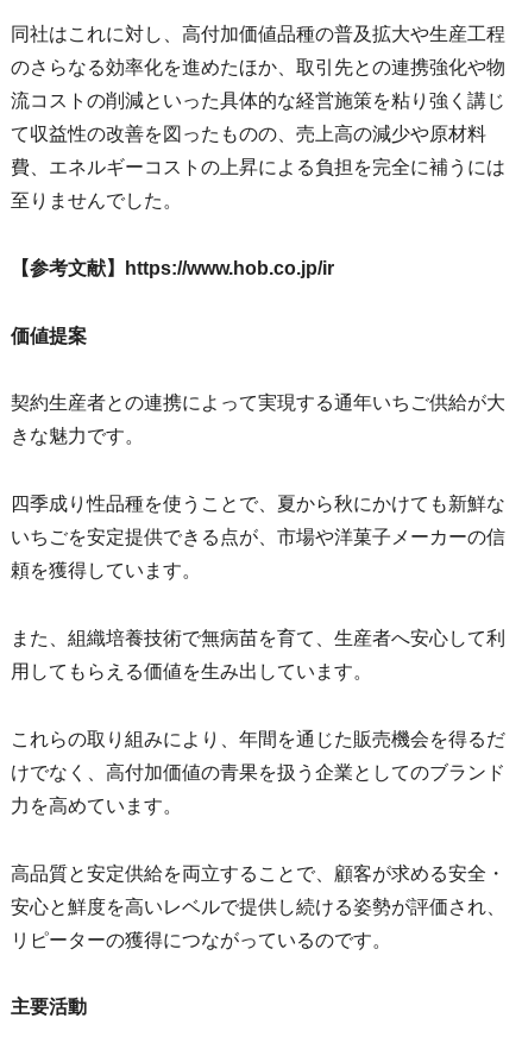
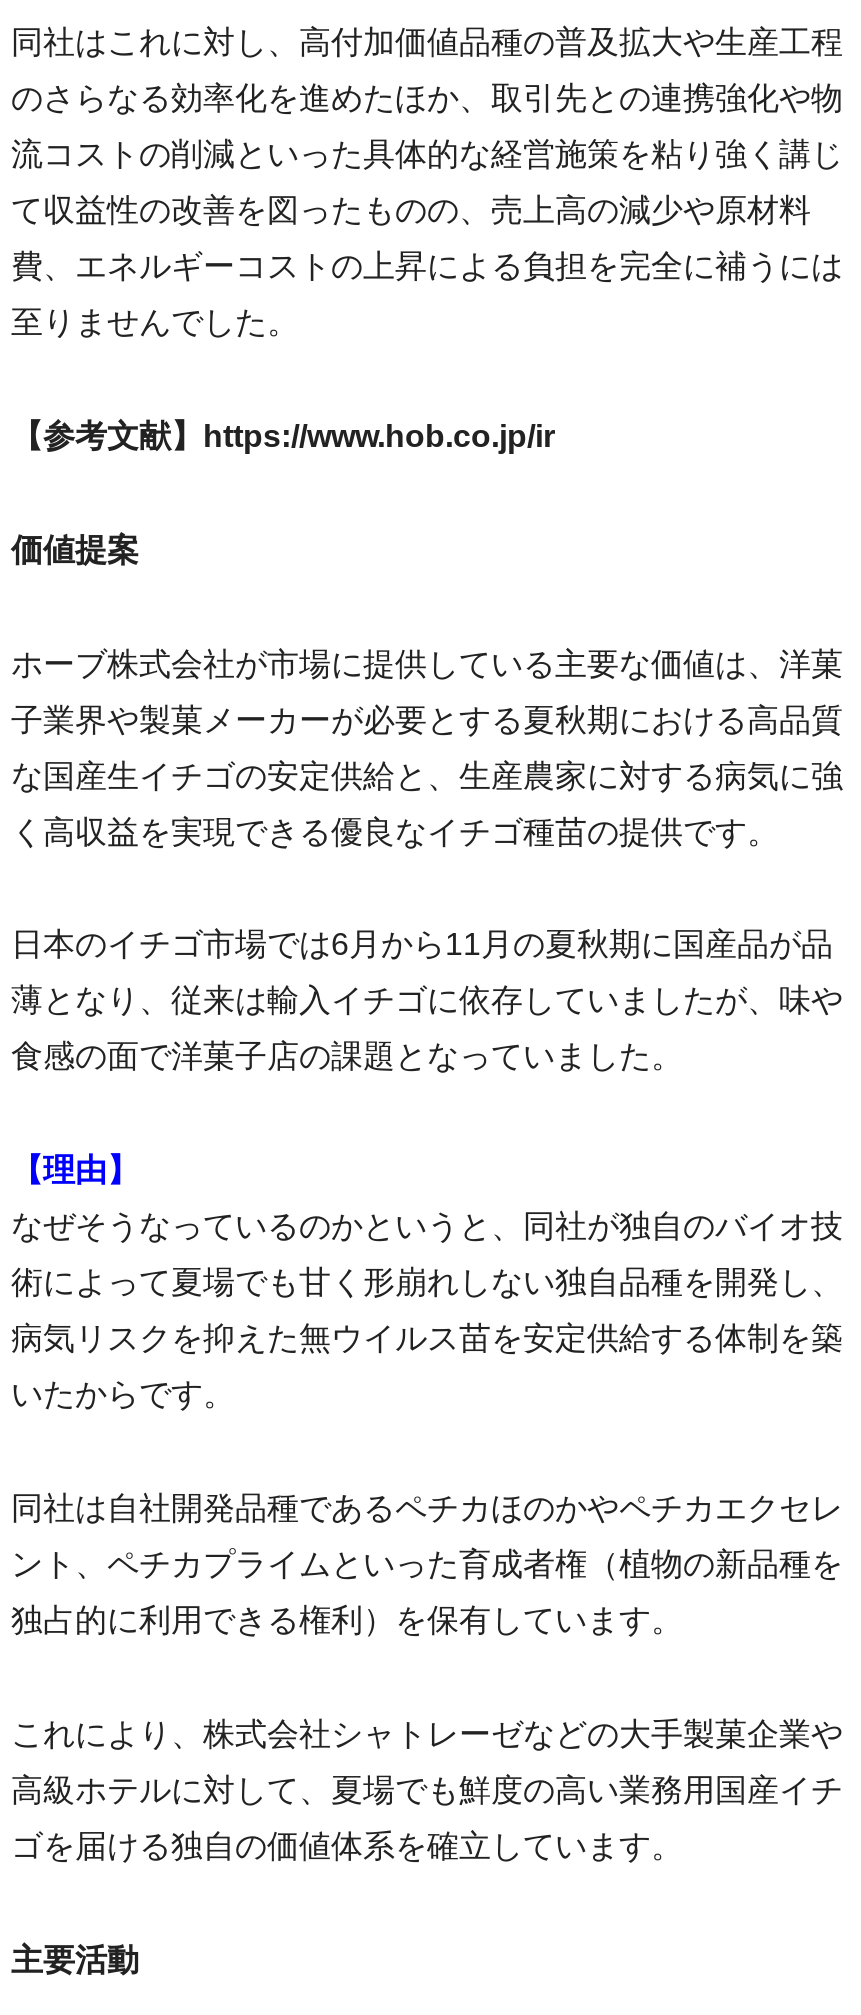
[11,393,505,950] 契約生産者との連携によって実現する通年いちご供給が大 | きな魅力です。 | 四季成り性品種を使うことで、夏から秋にかけても新鮮な | いちごを安定提供できる点が、市場や洋菓子メーカーの信 | 頼を獲得しています。 | また、組織培養技術で無病苗を育て、生産者へ安心して利 | 用してもらえる価値を生み出しています。 | これらの取り組みにより、年間を通じた販売機会を得るだ | けでなく、高付加価値の青果を扱う企業としてのブランド | 力を高めています。 | 高品質と安定供給を両立することで、顧客が求める安全・ | 安心と鮮度を高いレベルで提供し続ける姿勢が評価され、 | リピーターの獲得につながっているのです。 -> [11,647,843,1863] ホーブ株式会社が市場に提供している主要な価値は、洋菓 | 子業界や製菓メーカーが必要とする夏秋期における高品質 | な国産生イチゴの安定供給と、生産農家に対する病気に強 | く高収益を実現できる優良なイチゴ種苗の提供です。 | 日本のイチゴ市場では6月から11月の夏秋期に国産品が品 | 薄となり、従来は輸入イチゴに依存していましたが、味や | 食感の面で洋菓子店の課題となっていました。 | 【理由】 | なぜそうなっているのかというと、同社が独自のバイオ技 | 術によって夏場でも甘く形崩れしない独自品種を開発し、 | 病気リスクを抑えた無ウイルス苗を安定供給する体制を築 | いたからです。 | 同社は自社開発品種であるペチカほのかやペチカエクセレ | ント、ペチカプライムといった育成者権（植物の新品種を | 独占的に利用できる権利）を保有しています。 | これにより、株式会社シャトレーゼなどの大手製菓企業や | 高級ホテルに対して、夏場でも鮮度の高い業務用国産イチ | ゴを届ける独自の価値体系を確立しています。

